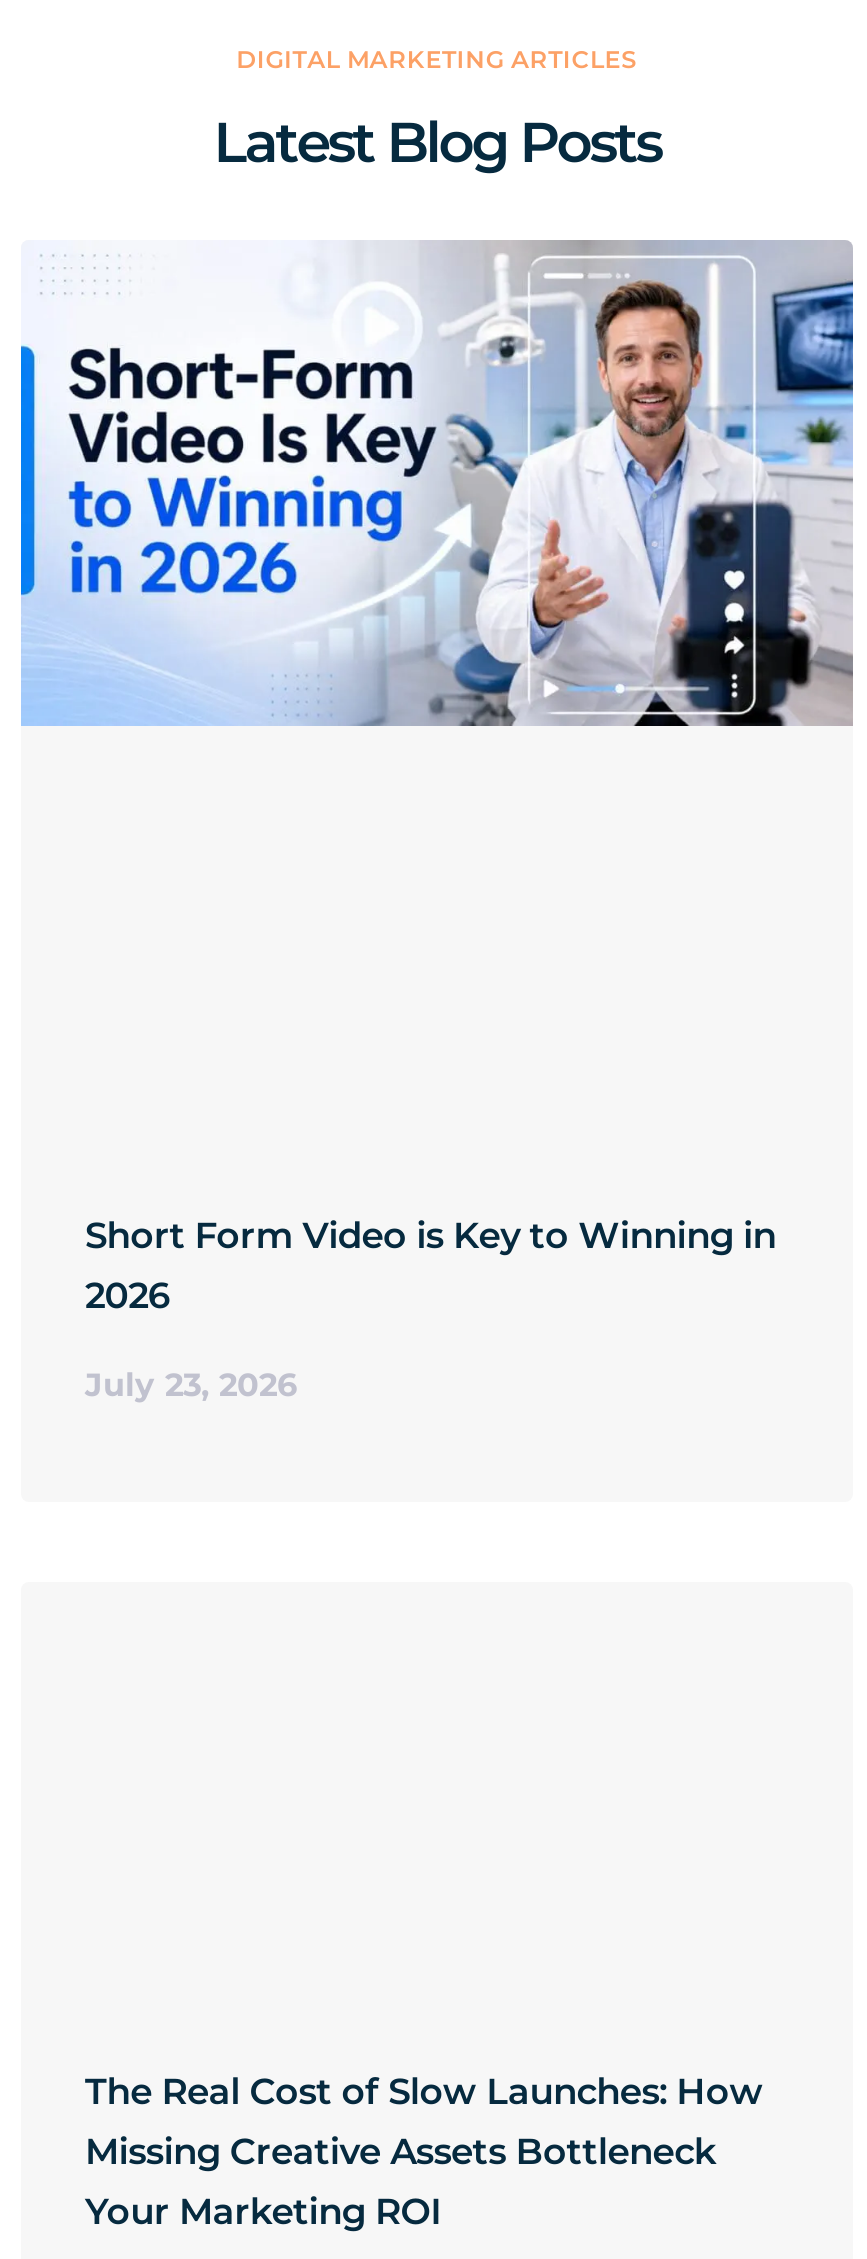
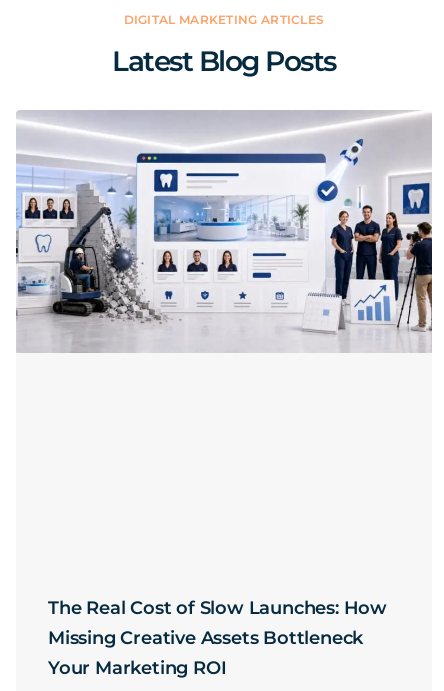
[19,240,855,728] [image] -> [15,110,433,353] [image]
[85,1214,776,1404] Short Form Video is Key to Winning in | 2026 | July 23, 2026 -> none

